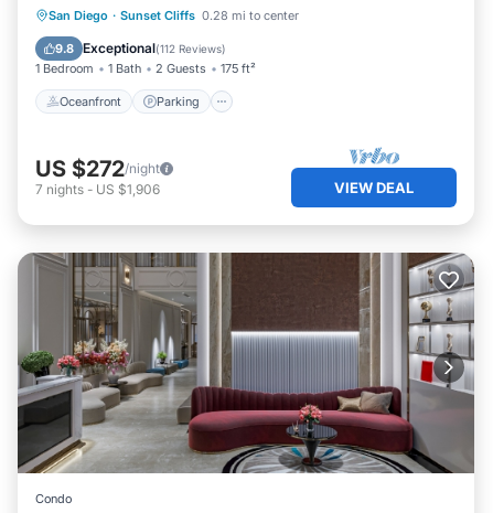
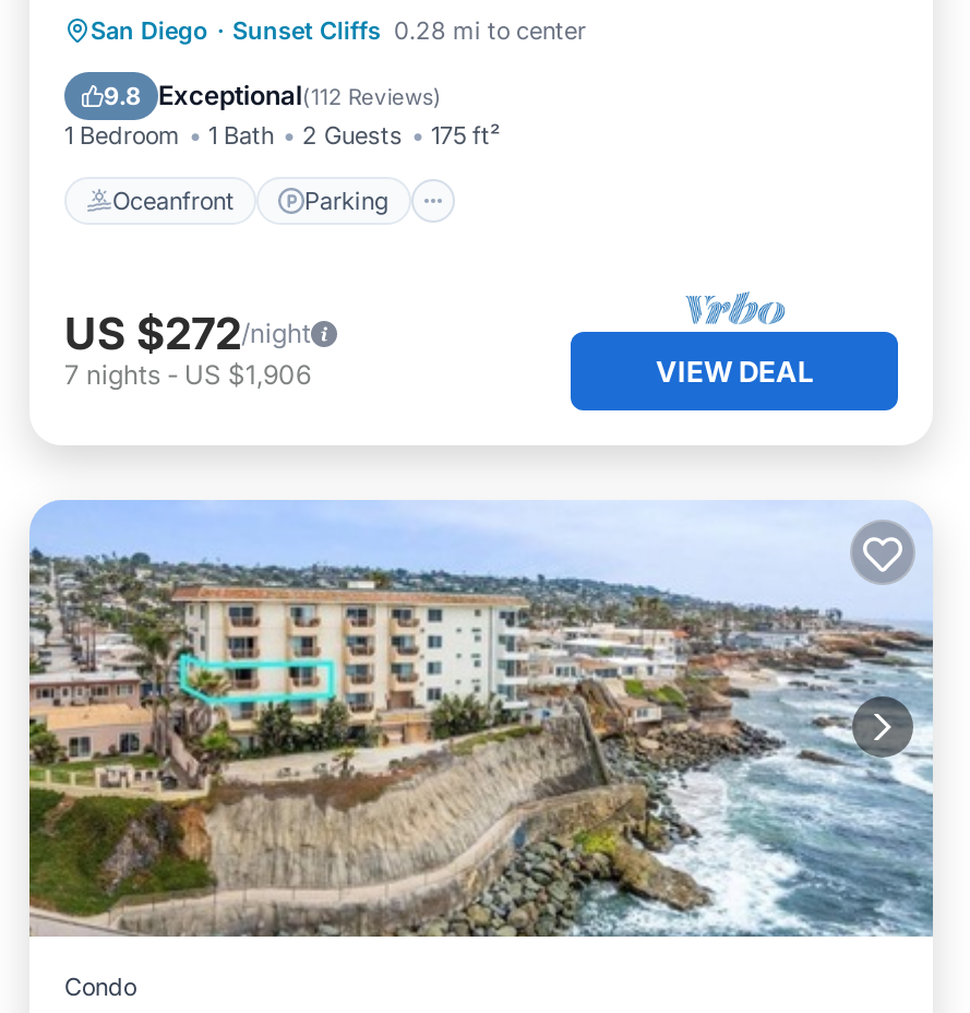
[17,252,475,474] [image] -> [27,500,933,939] [image]

